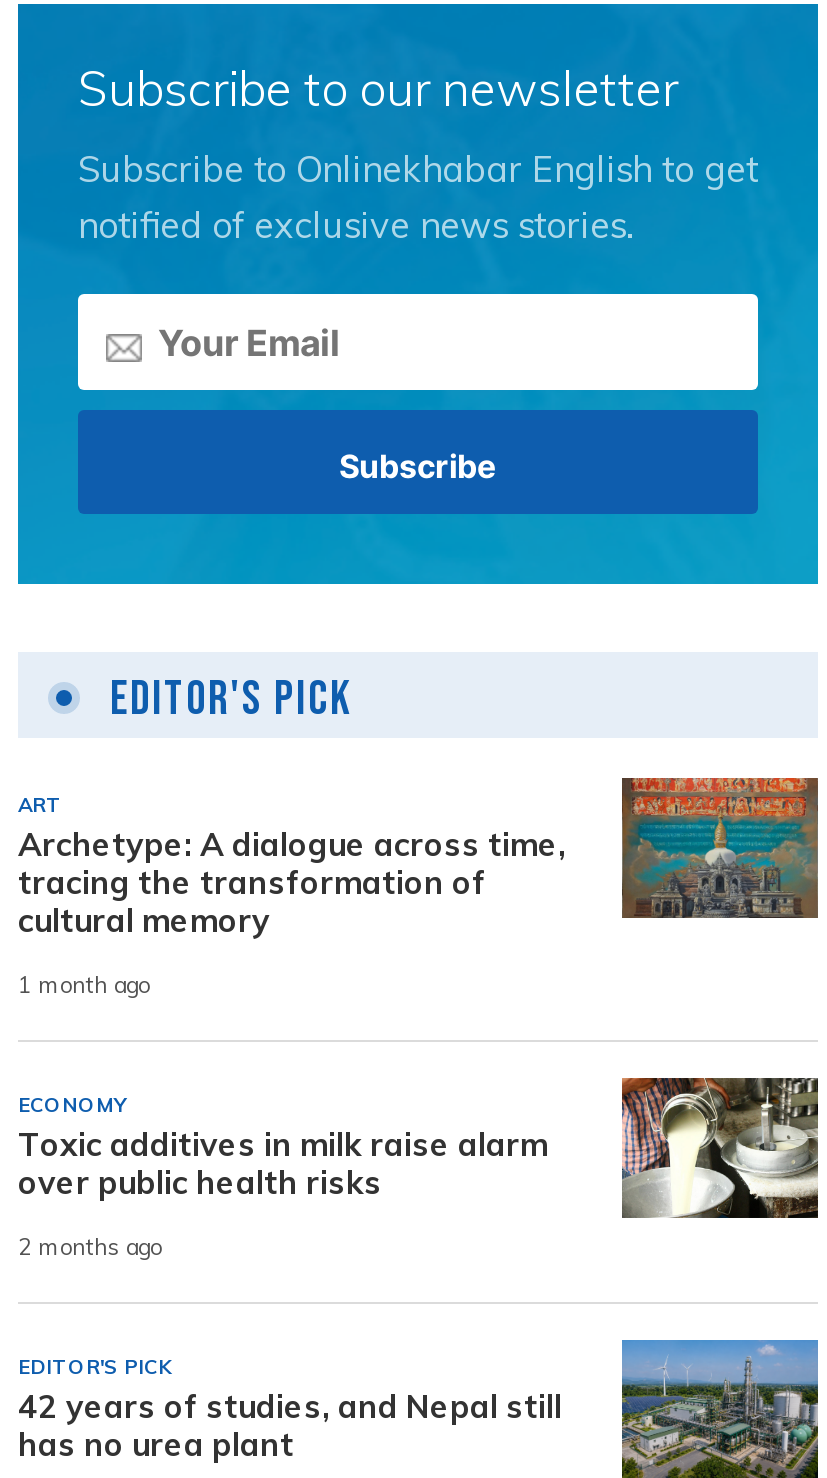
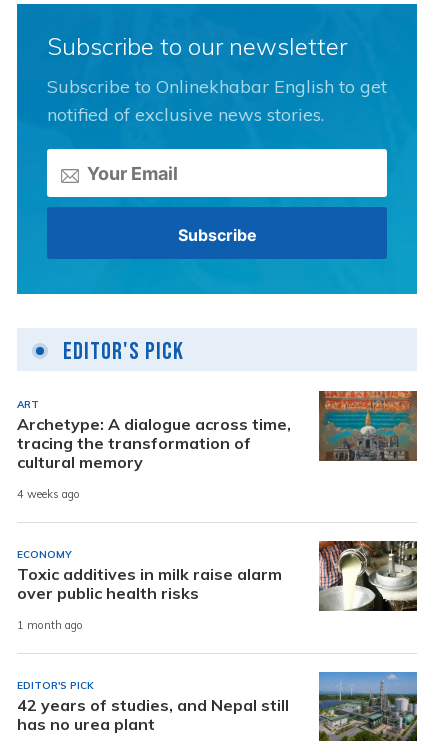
[18,971,150,999] 1 month ago -> [17,487,80,501] 4 weeks ago
[18,1233,162,1261] 2 months ago -> [17,618,83,632] 1 month ago

